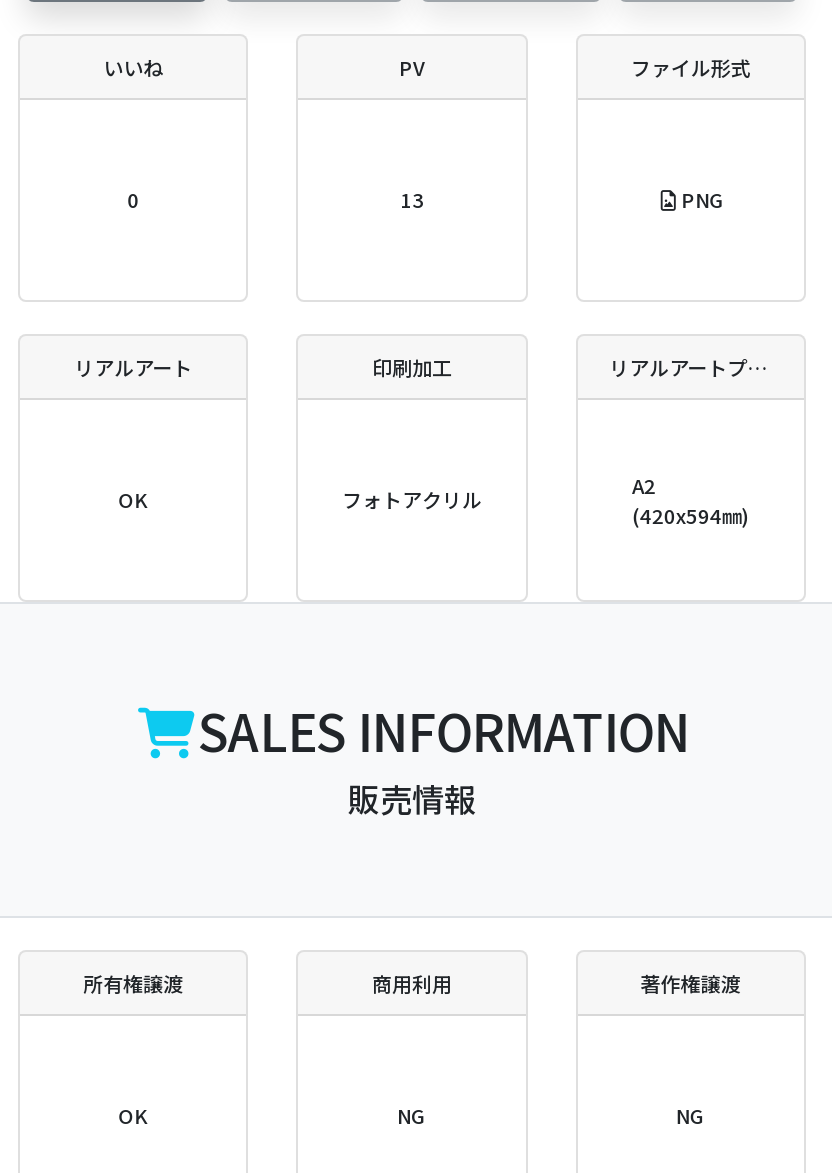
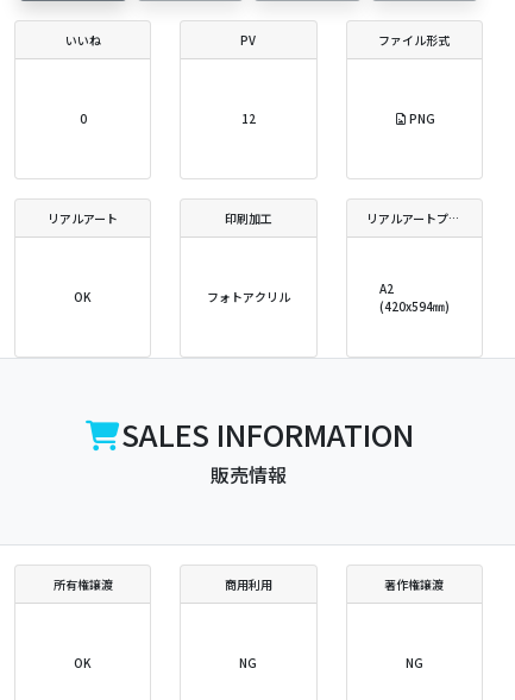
[400,184,424,214] 13 -> [241,110,256,127] 12

